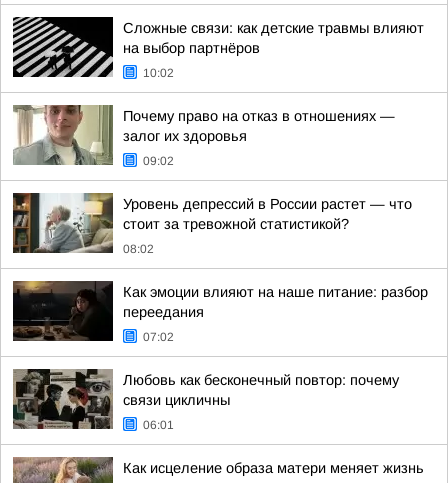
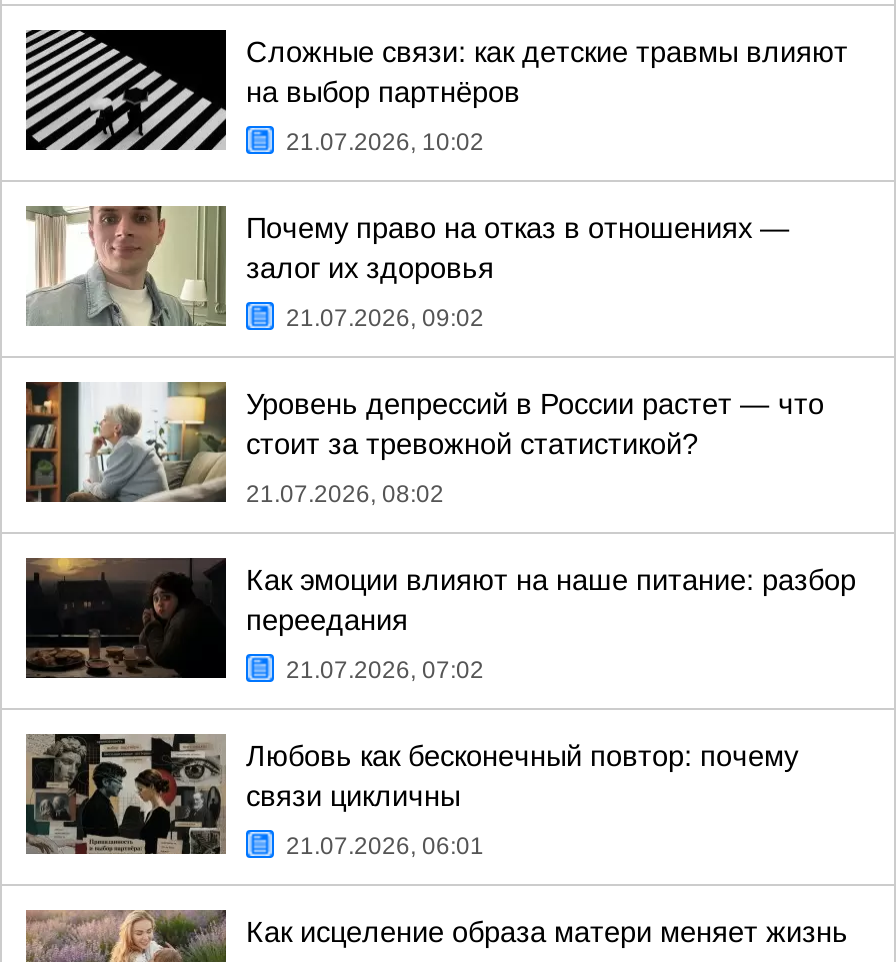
[143,66,174,80] 10:02 -> [286,128,484,156] 21.07.2026, 10:02
[143,154,174,168] 09:02 -> [286,304,484,332] 21.07.2026, 09:02
[123,242,154,256] 08:02 -> [246,480,444,508] 21.07.2026, 08:02
[143,330,174,344] 07:02 -> [286,656,484,684] 21.07.2026, 07:02
[143,418,174,432] 06:01 -> [286,832,484,860] 21.07.2026, 06:01

